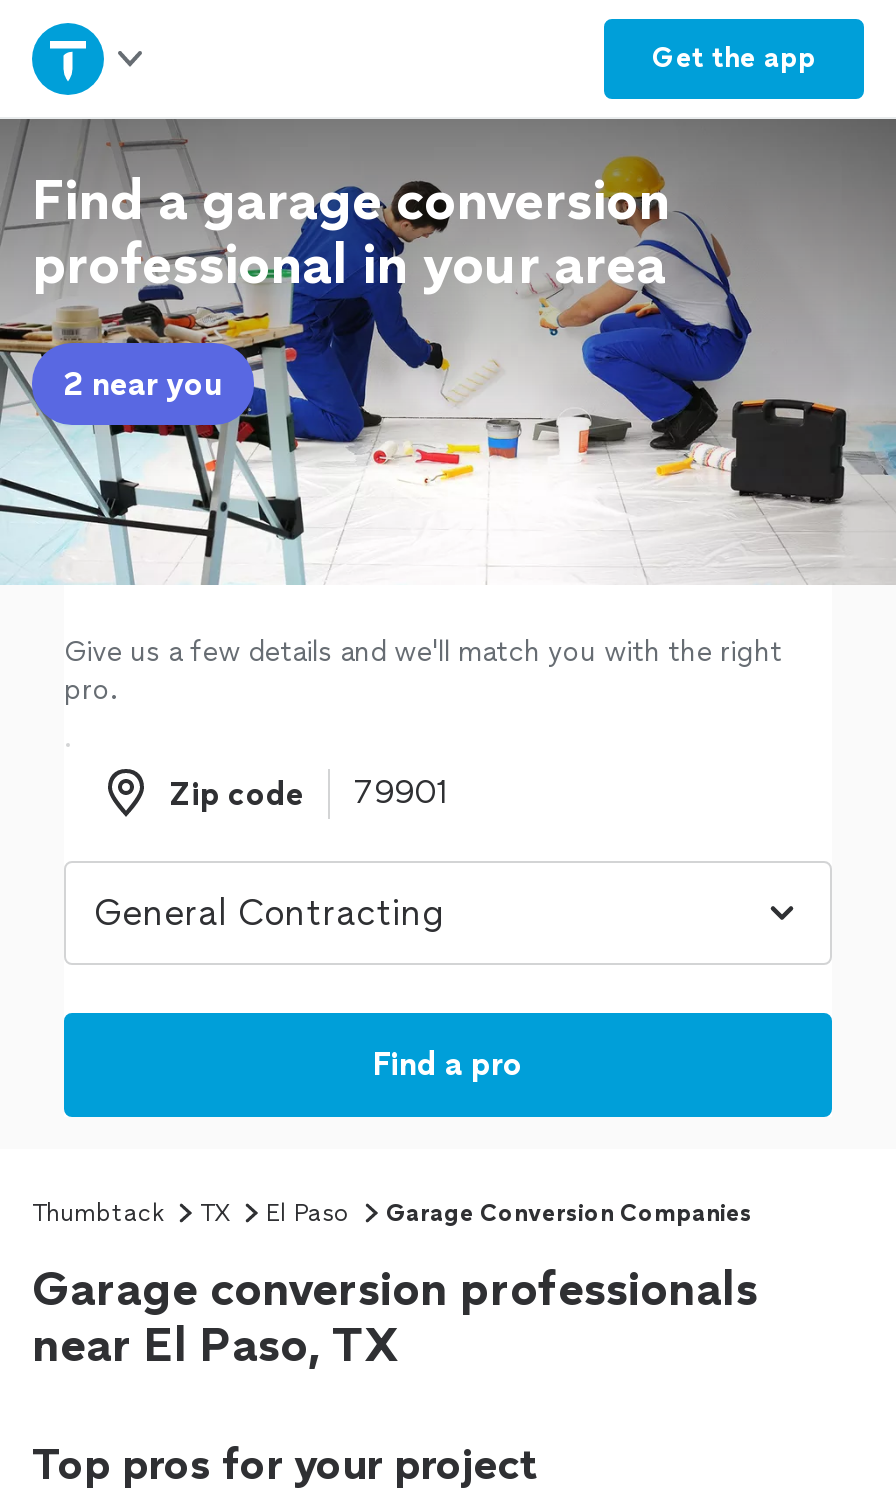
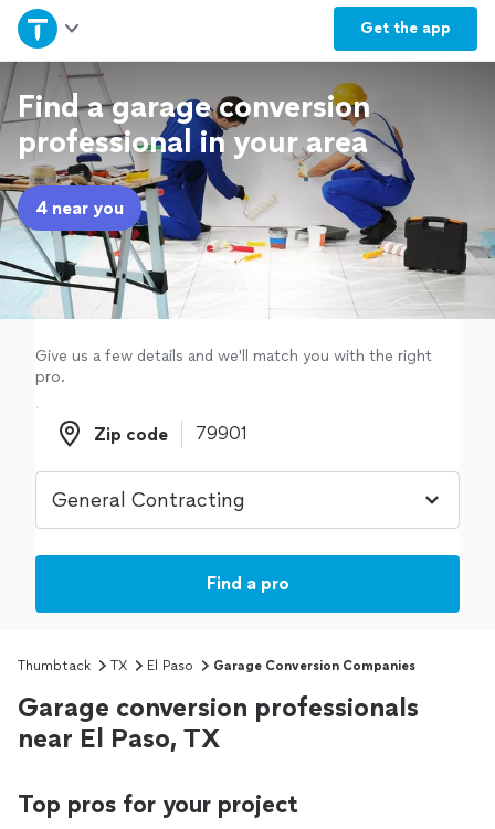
[64,365,222,403] 2 near you -> [35,198,124,219] 4 near you

